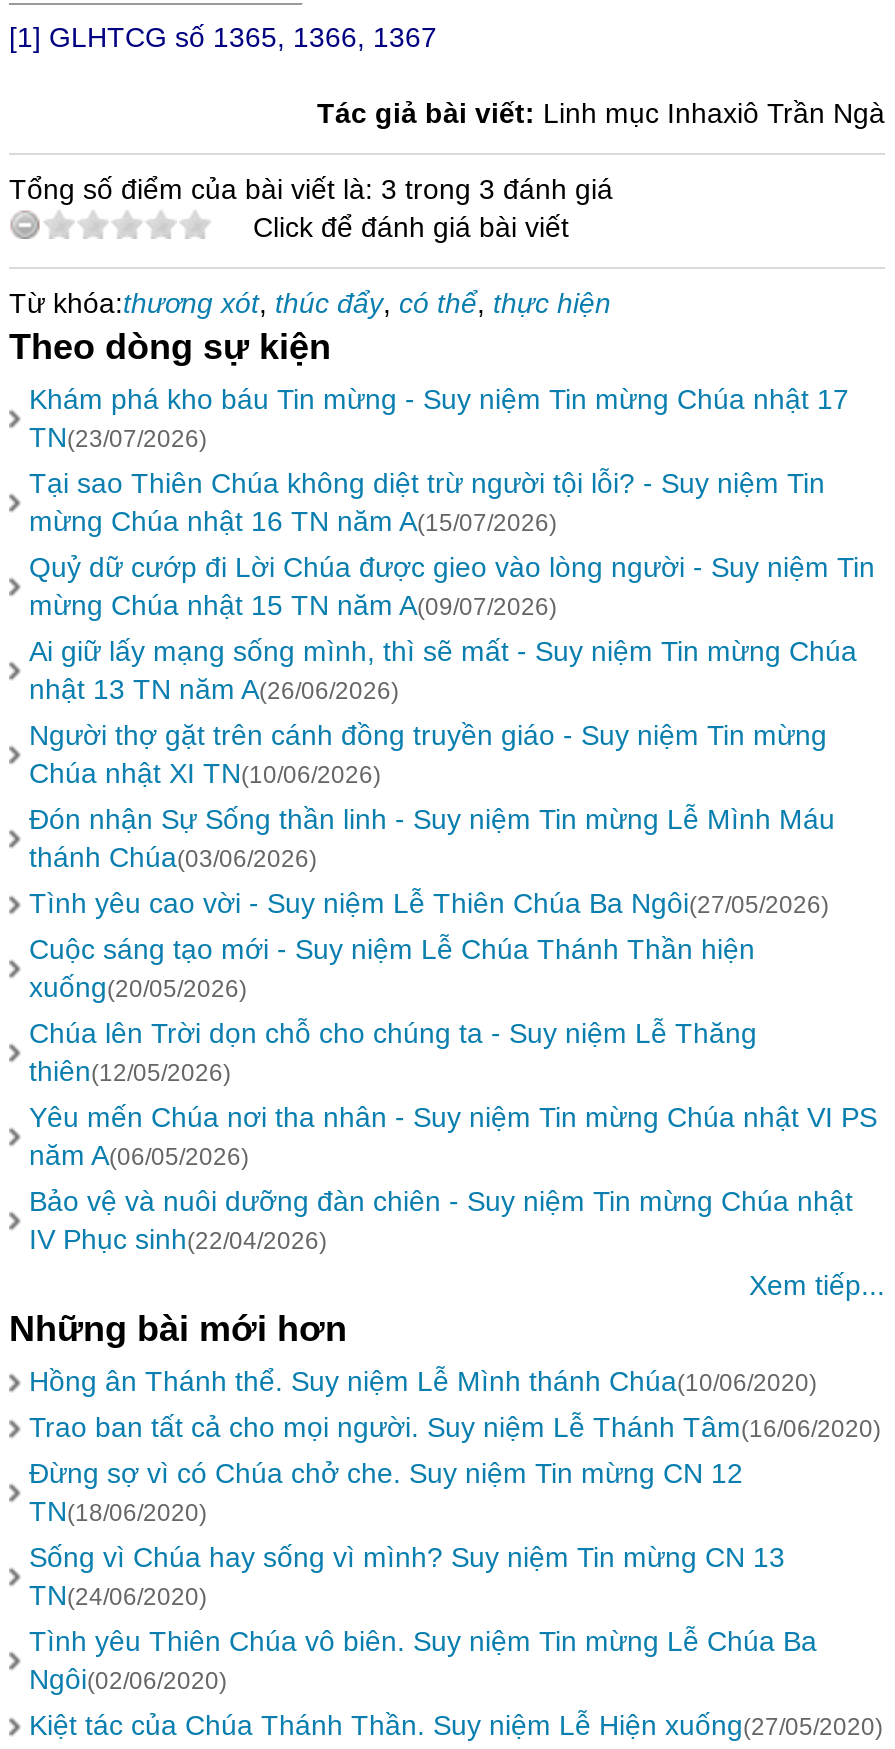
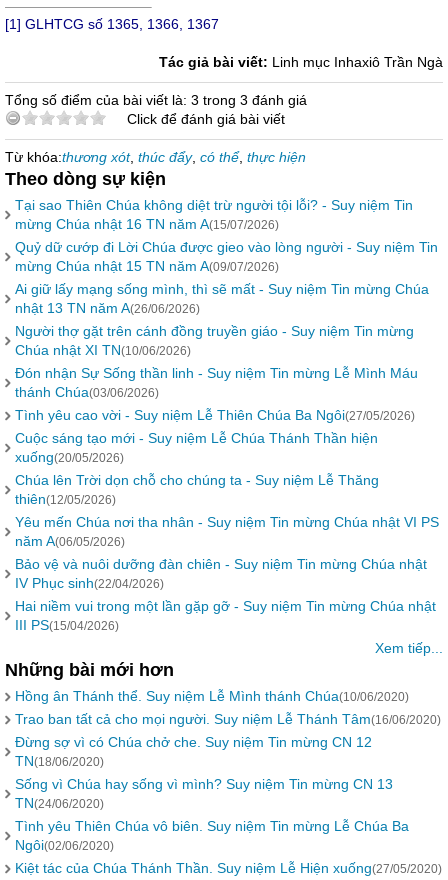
[29,383,849,453] Khám phá kho báu Tin mừng - Suy niệm Tin mừng Chúa nhật 17 | TN(23/07/2026) -> none
moved [29,467,877,1255] -> [15,197,439,591]: Tại sao Thiên Chúa không diệt trừ người tội lỗi? - Suy niệm Tin | mừng Chúa nhật 16 TN năm A(15/07/2026) | Quỷ dữ cướp đi Lời Chúa được gieo vào lòng người - Suy niệm Tin | ... | Bảo vệ và nuôi dưỡng đàn chiên - Suy niệm Tin mừng Chúa nhật | IV Phục sinh(22/04/2026)
none -> [15,598,436,633] Hai niềm vui trong một lần gặp gỡ - Suy niệm Tin mừng Chúa nhật | III PS(15/04/2026)

